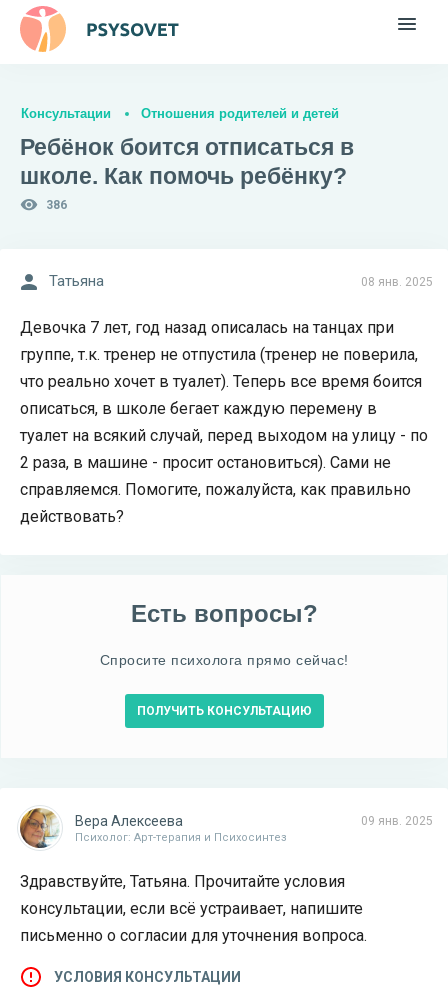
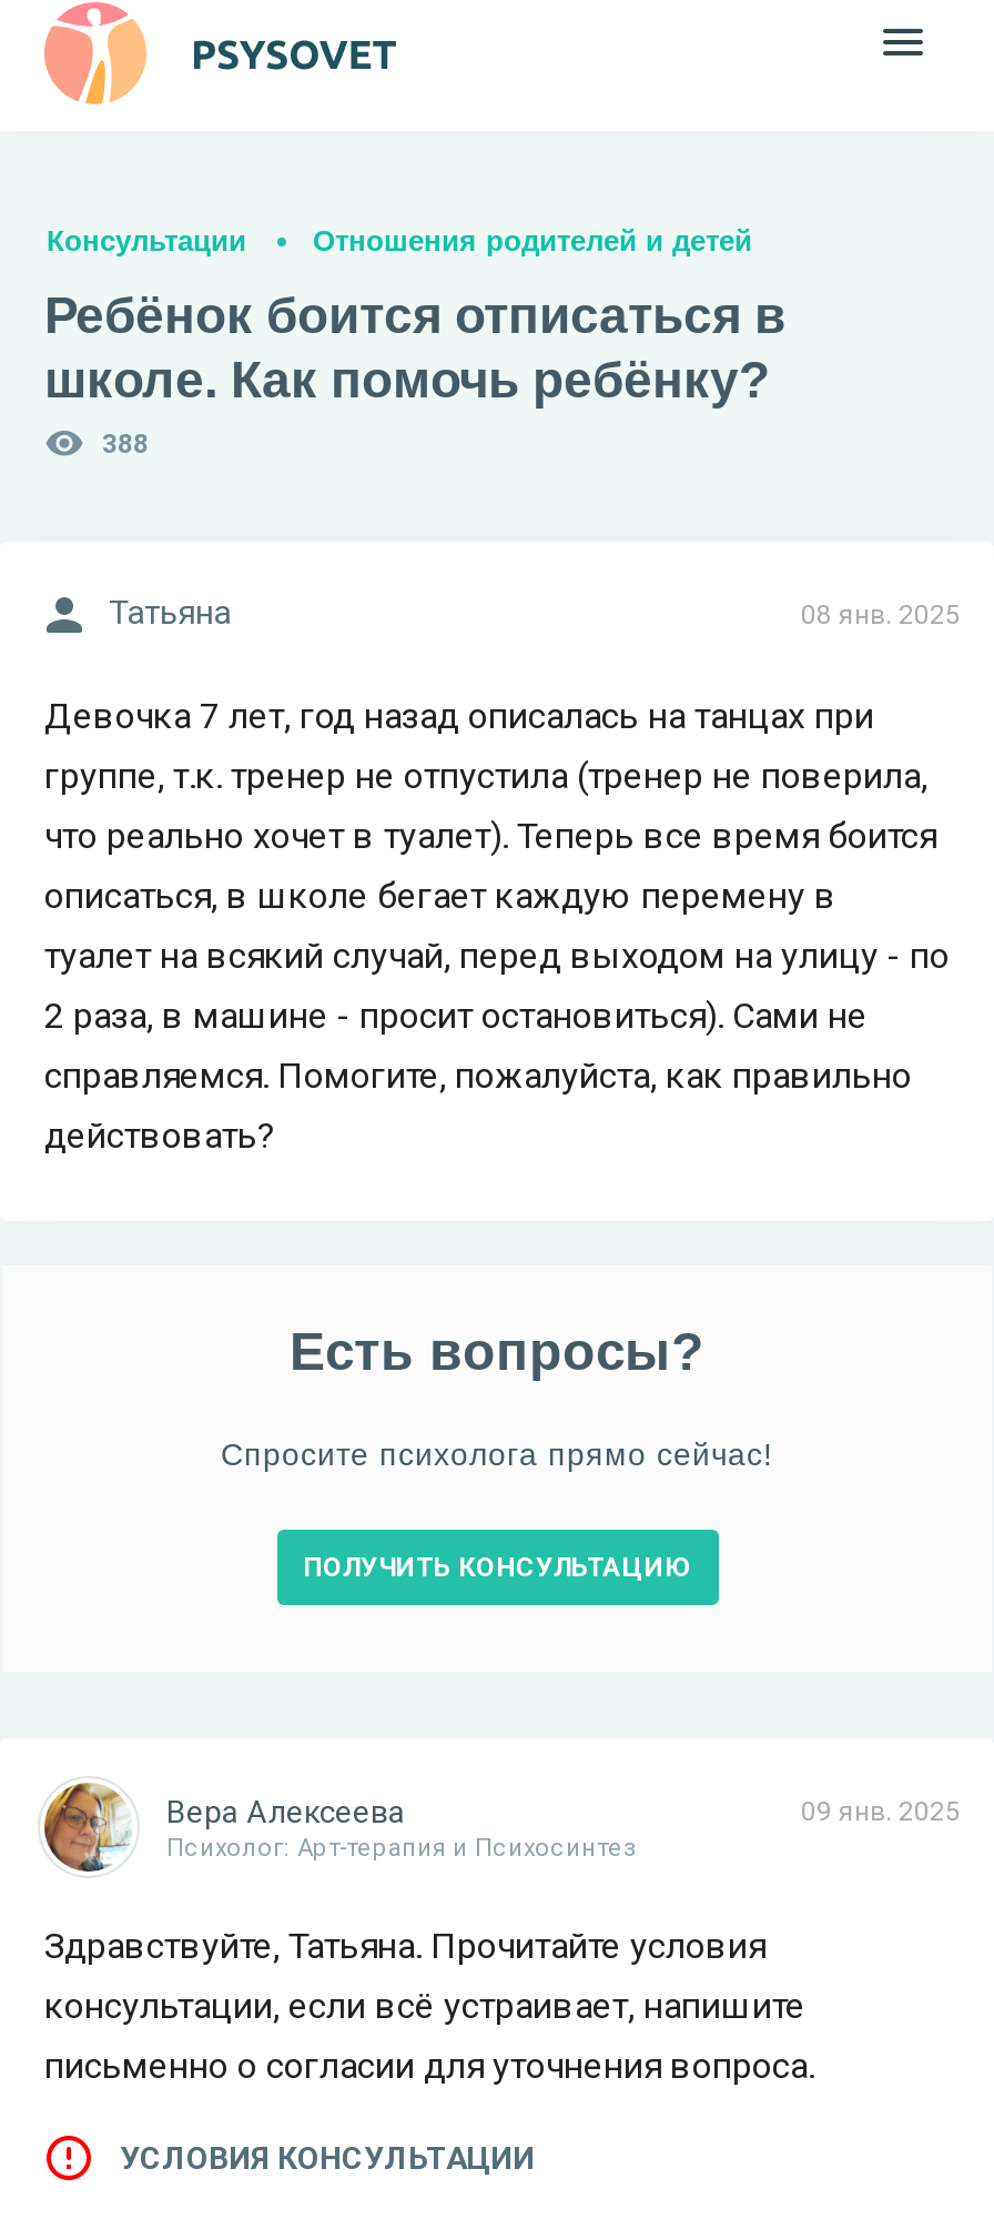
[46,198,67,212] 386 -> [102,428,149,460] 388

